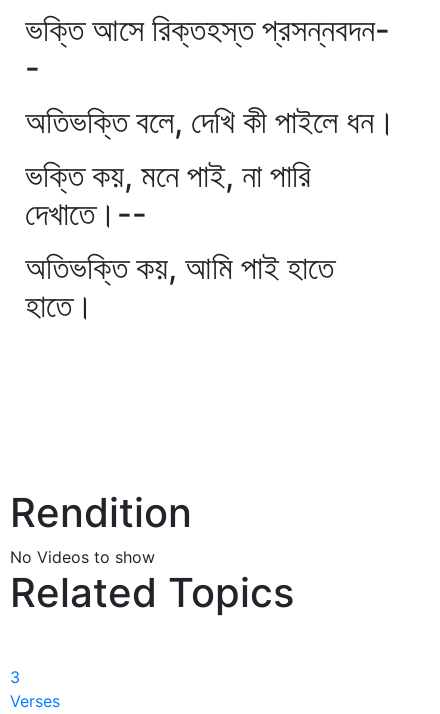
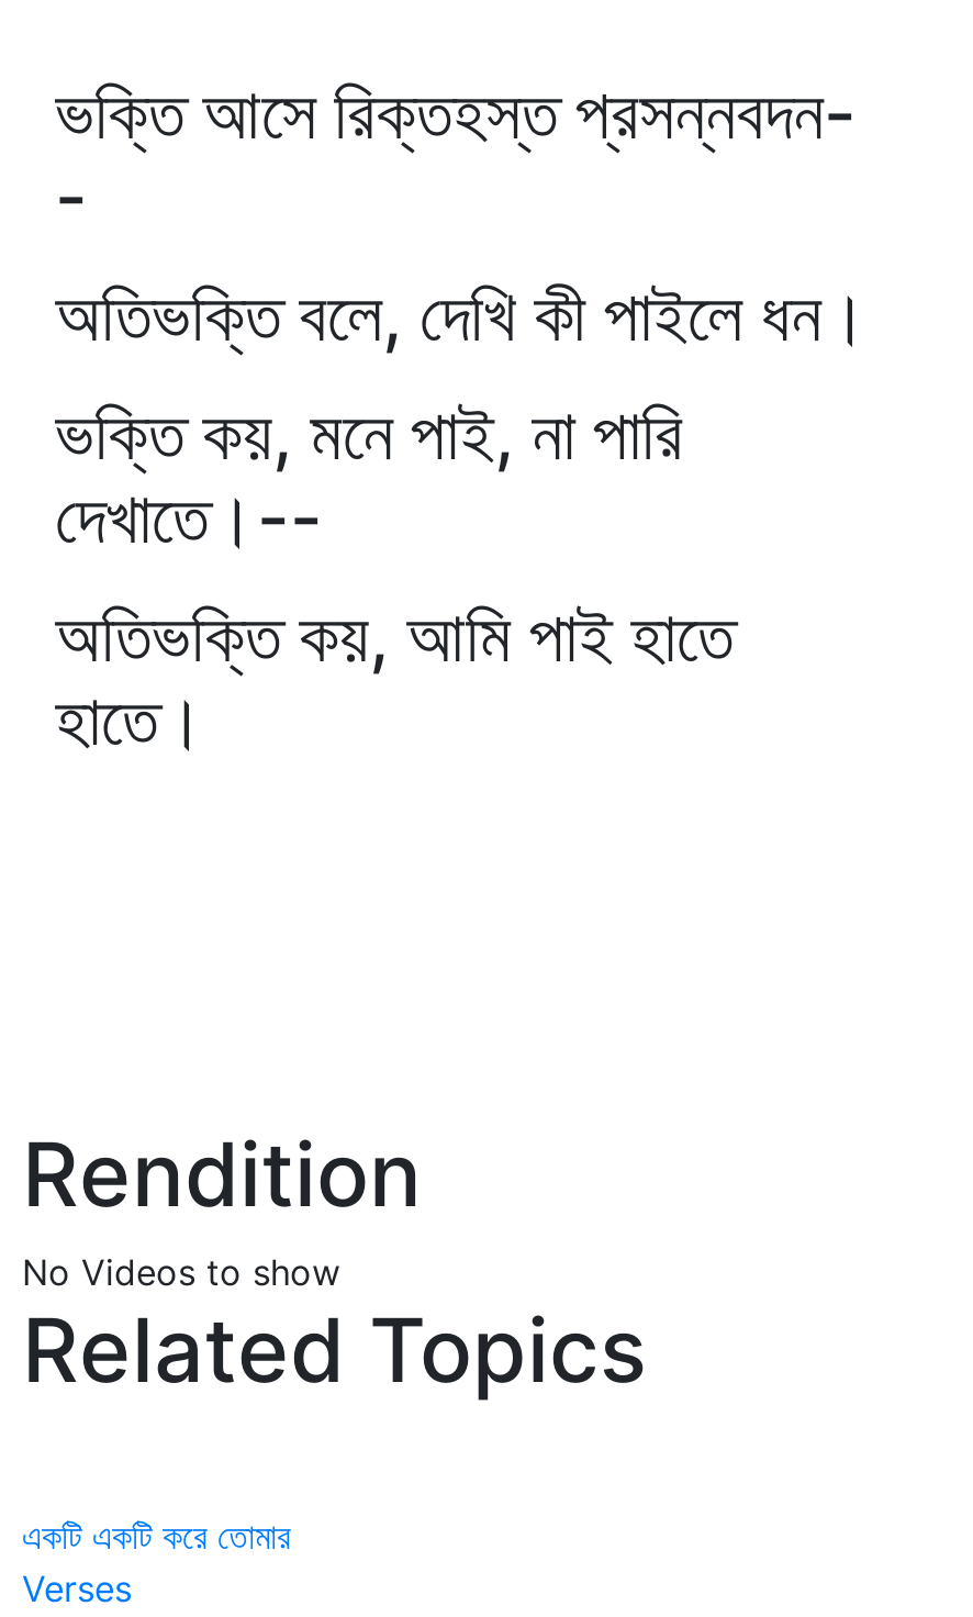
[10,667,20,687] 3 -> [22,1514,290,1558] একটি একটি করে তোমার

